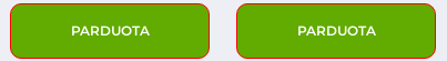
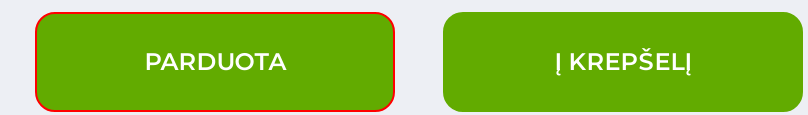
[297,22,376,39] PARDUOTA -> none
none -> [554,46,692,76] Į KREPŠELĮ

